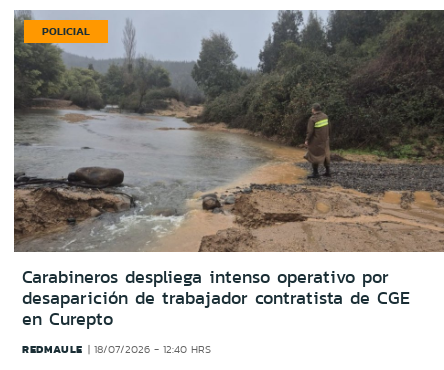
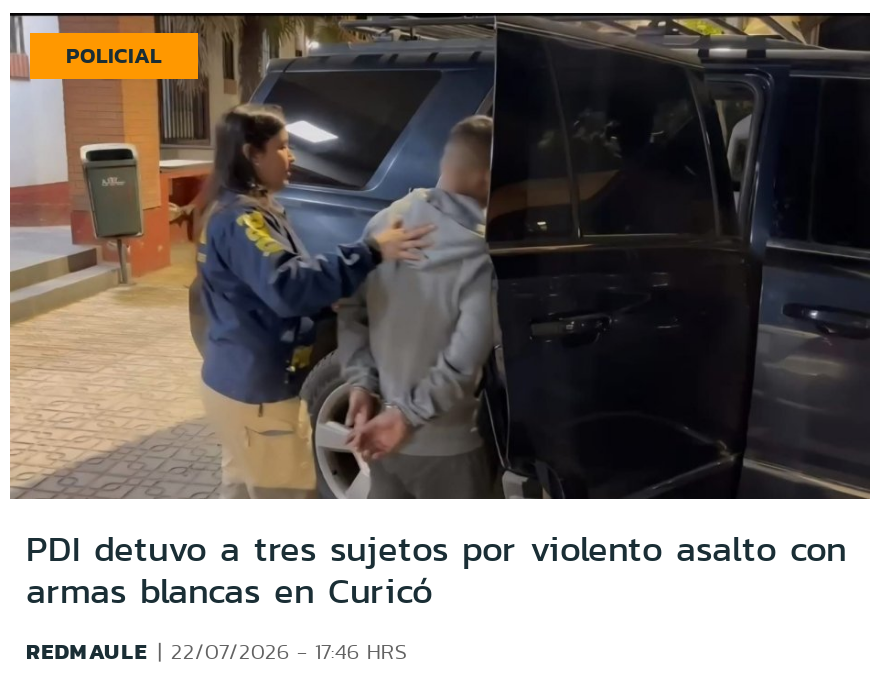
[13,9,441,332] [image] | Carabineros despliega intenso operativo por | desaparición de trabajador contratista de CGE | en Curepto -> [10,11,864,617] [image] | PDI detuvo a tres sujetos por violento asalto con | armas blancas en Curicó
[22,341,211,357] REDMAULE 18/07/2026 - 12:40 HRS -> [26,635,407,667] REDMAULE 22/07/2026 - 17:46 HRS

